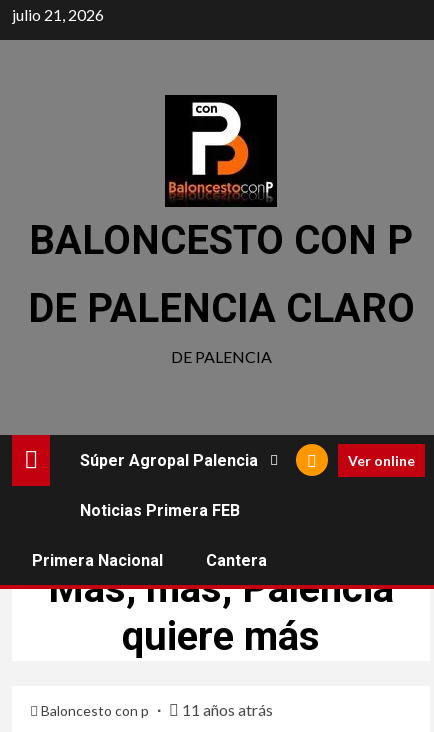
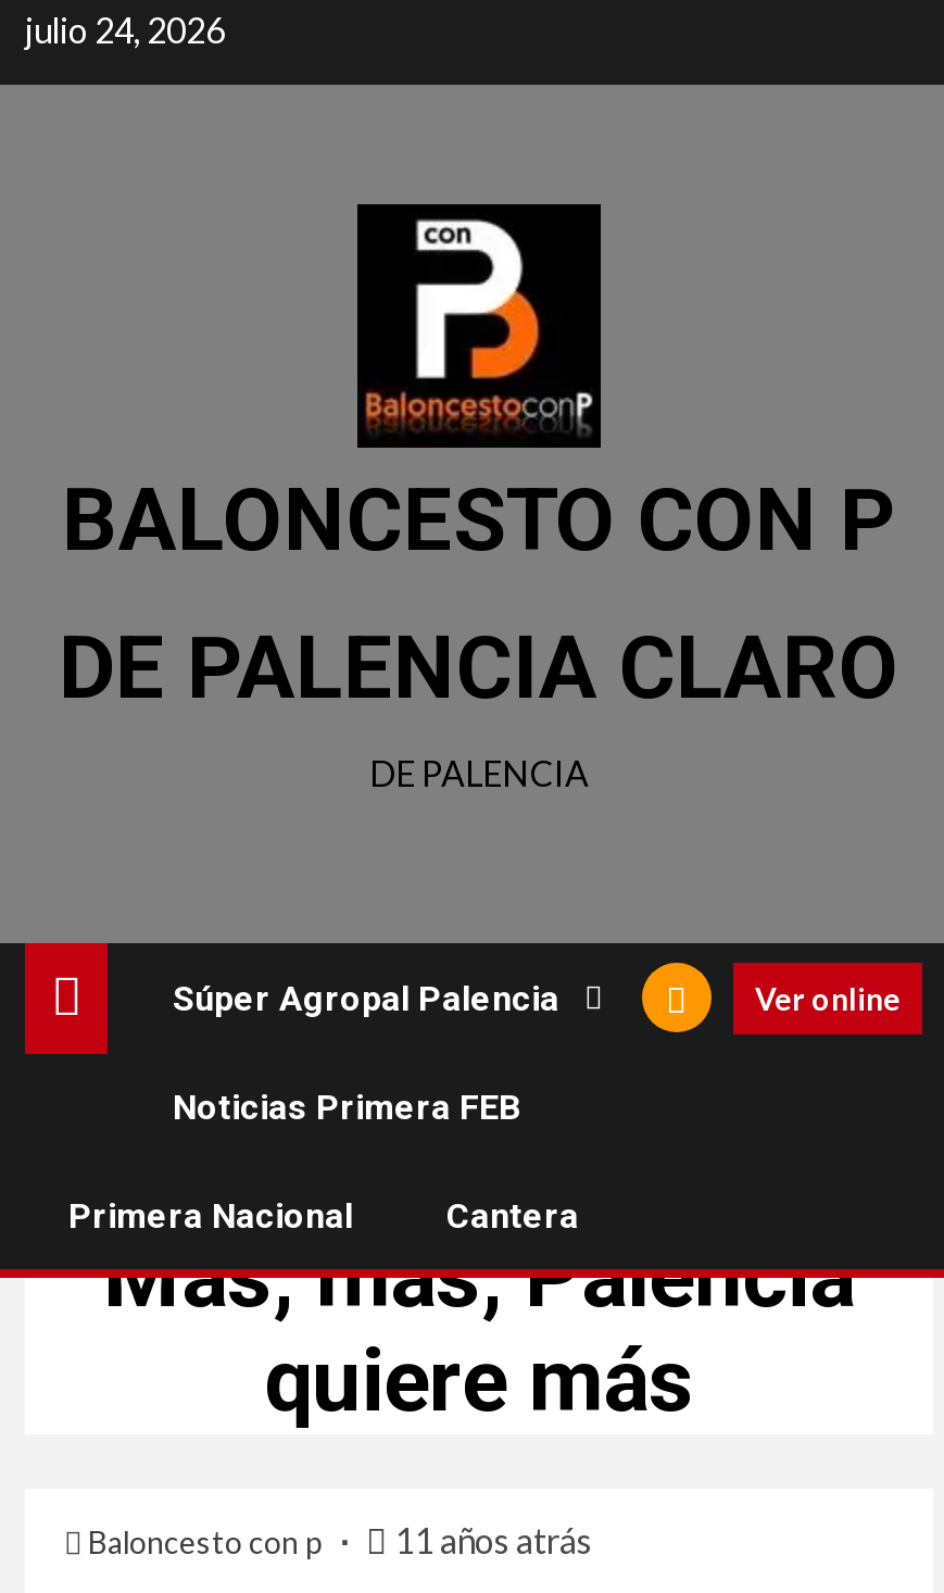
[12,5,104,24] julio 21, 2026 -> [25,9,225,50] julio 24, 2026

